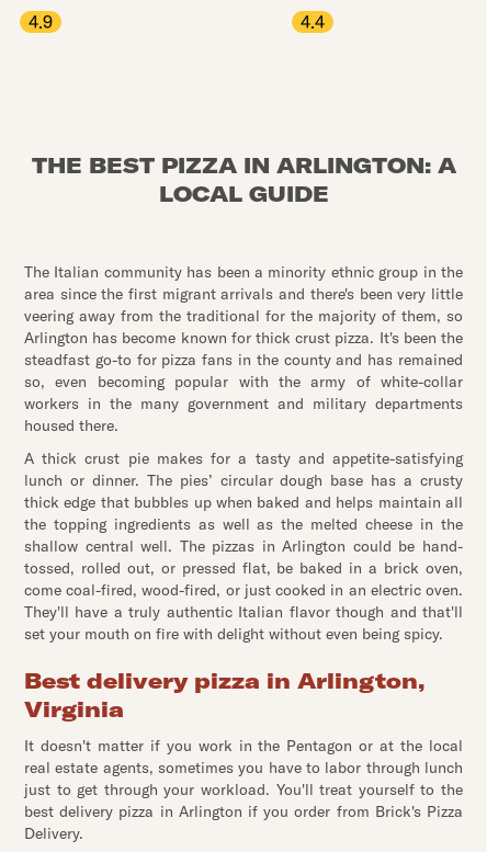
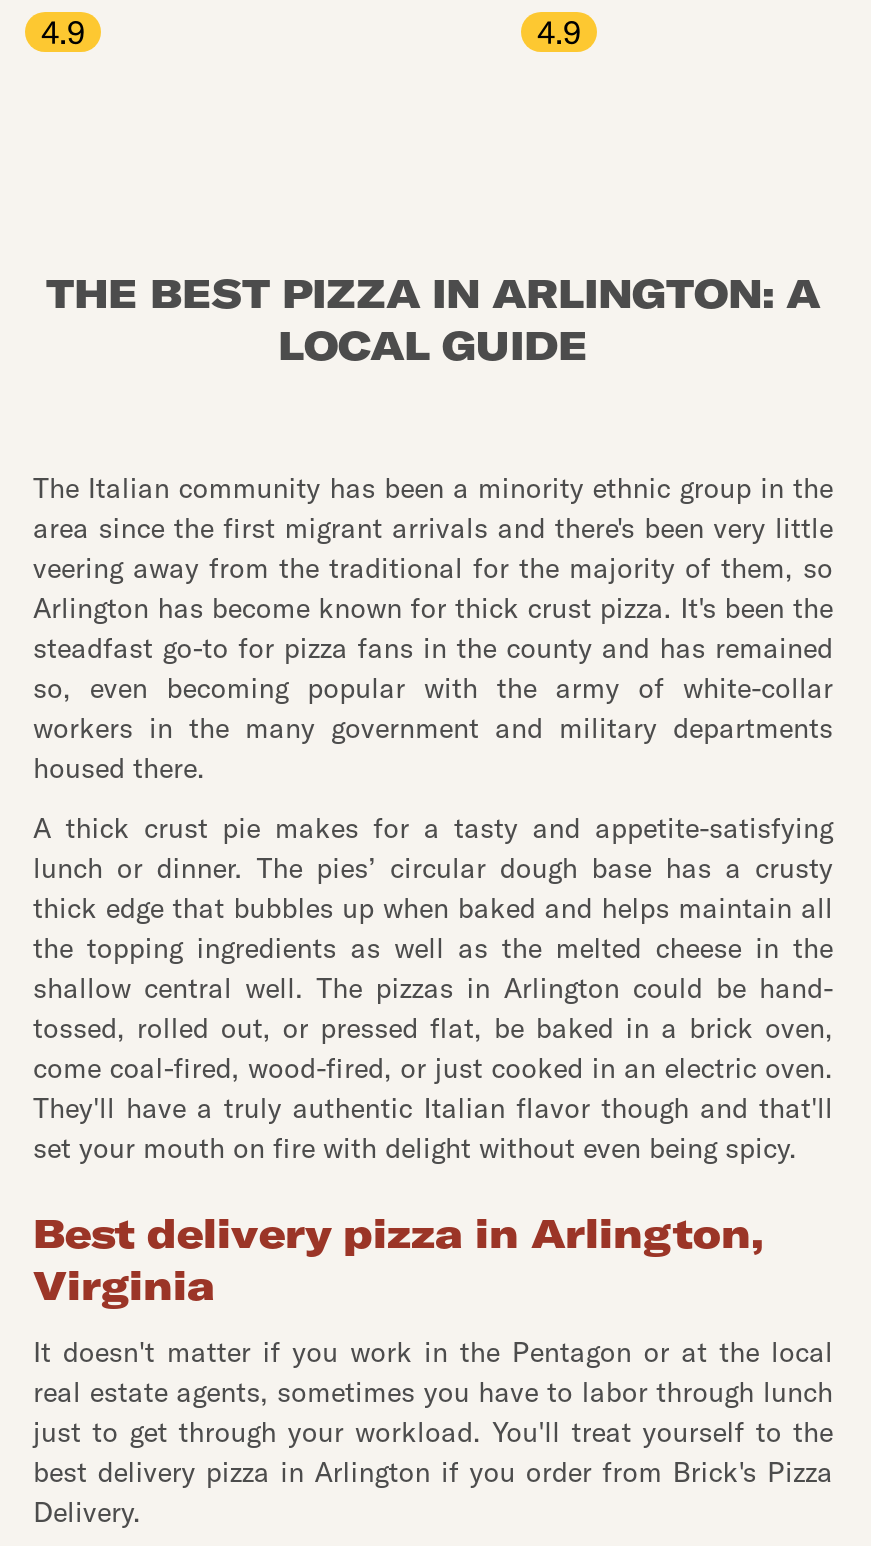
[301,11,325,33] 4.4 -> [537,12,581,52] 4.9

